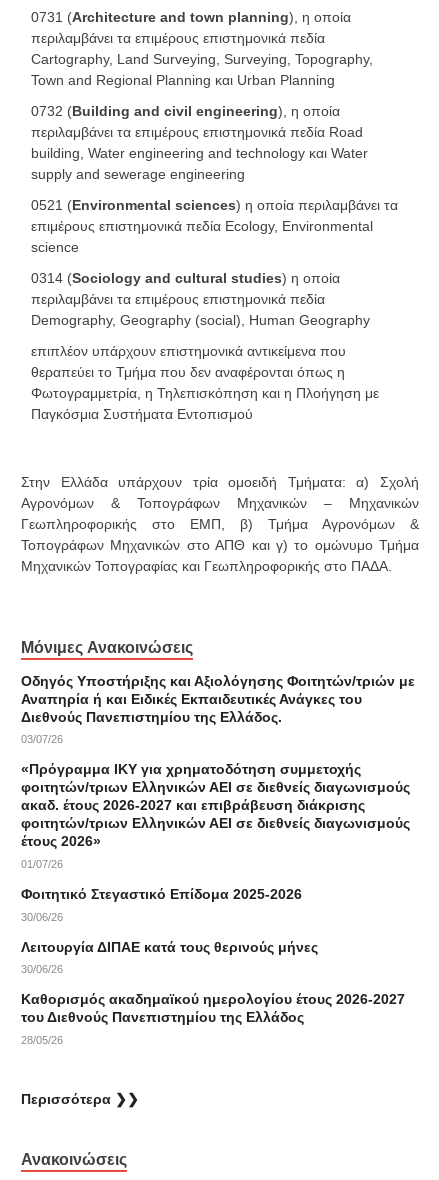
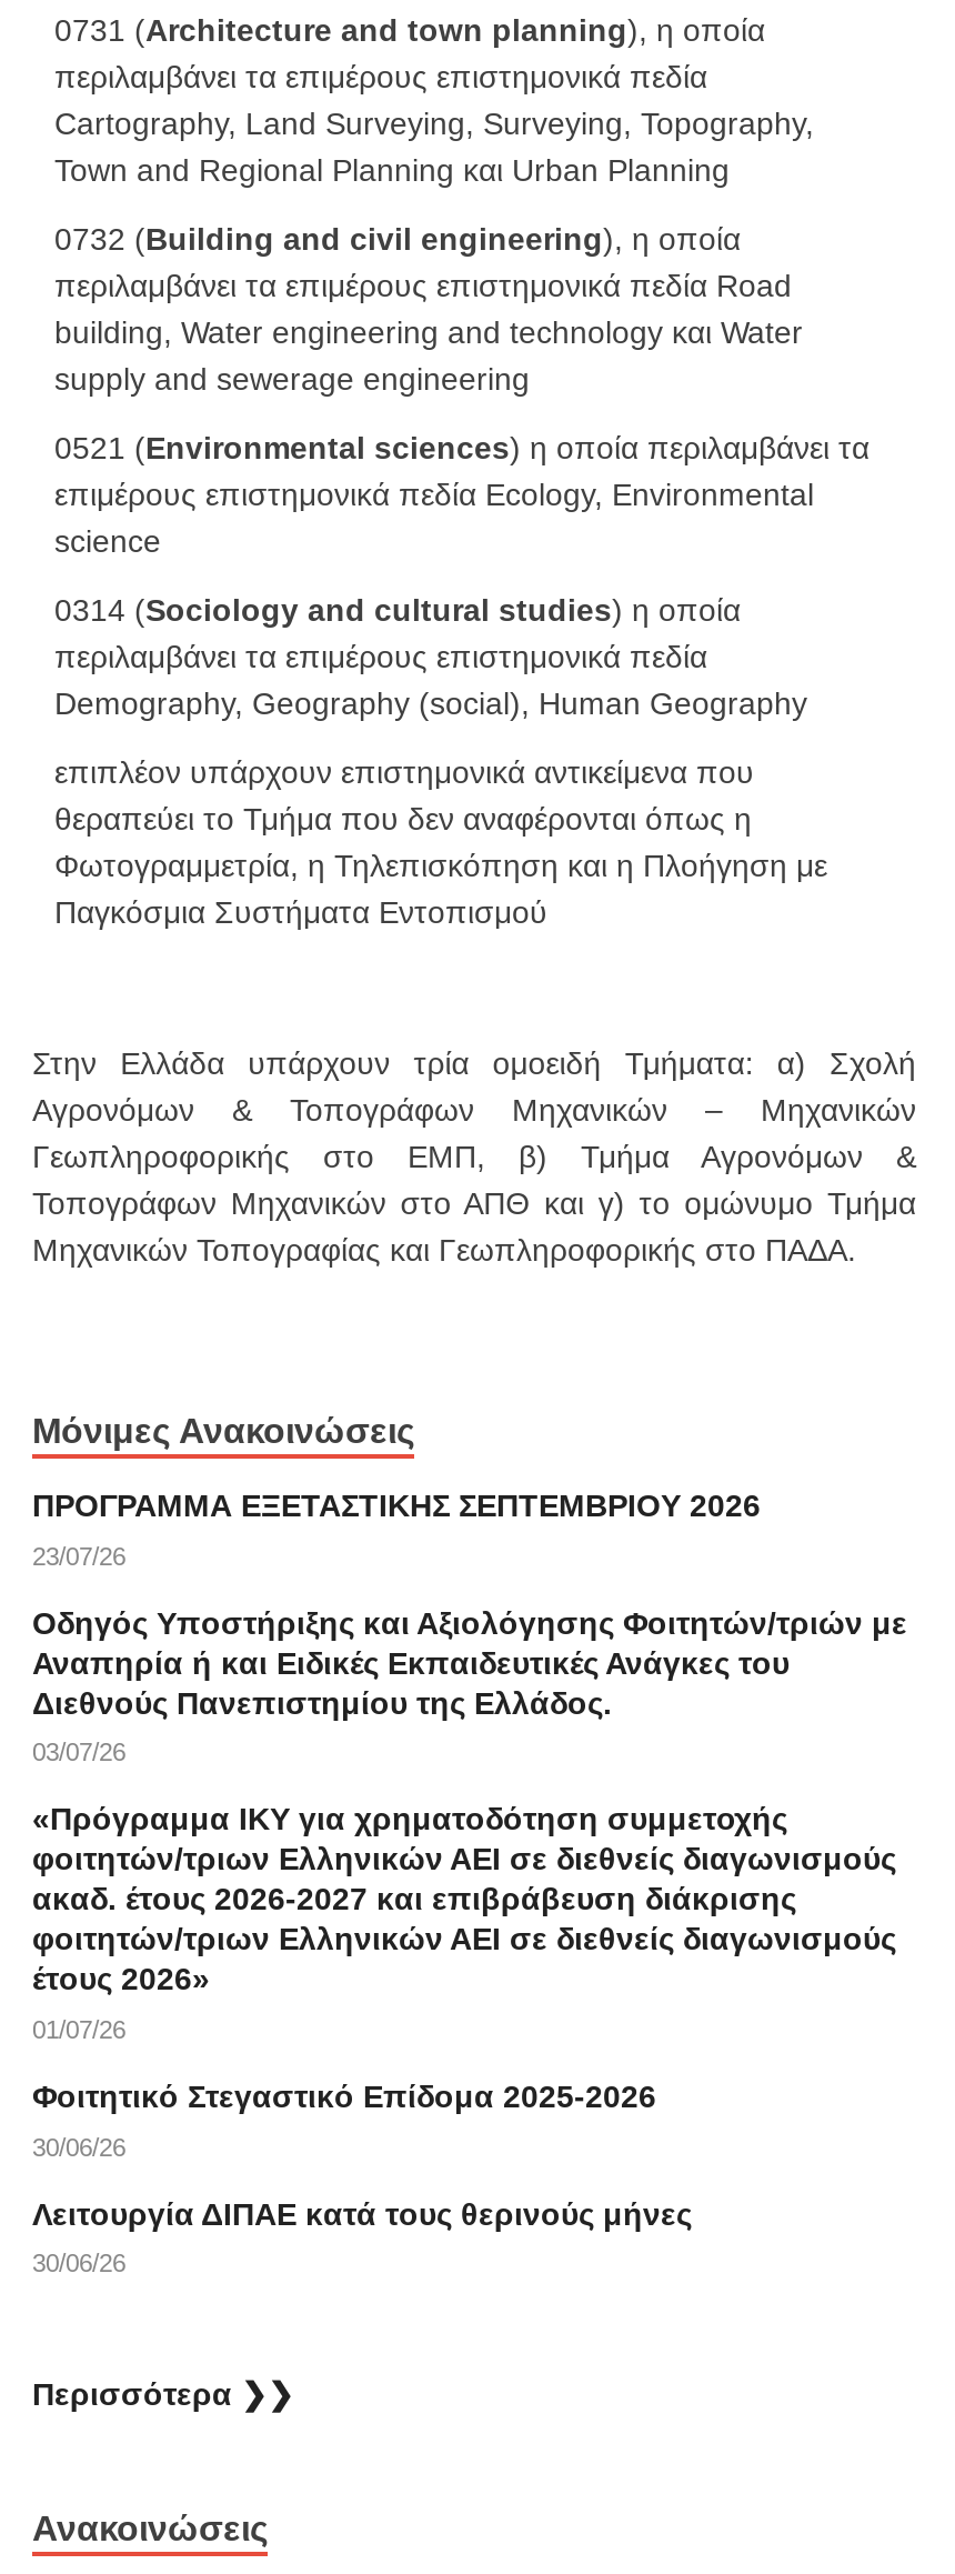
none -> [32,1488,761,1569] ΠΡΟΓΡΑΜΜΑ ΕΞΕΤΑΣΤΙΚΗΣ ΣΕΠΤΕΜΒΡΙΟΥ 2026 | 23/07/26
moved [21,673,415,975] -> [32,1605,907,2277]: Οδηγός Υποστήριξης και Αξιολόγησης Φοιτητών/τριών με | Αναπηρία ή και Ειδικές Εκπαιδευτικές Ανάγκες του | Διεθνούς Πανεπιστημίου της Ελλάδος. | ... | Λειτουργία ΔΙΠΑΕ κατά τους θερινούς μήνες | 30/06/26
[21,991,405,1046] Καθορισμός ακαδημαϊκού ημερολογίου έτους 2026-2027 | του Διεθνούς Πανεπιστημίου της Ελλάδος | 28/05/26 -> none

